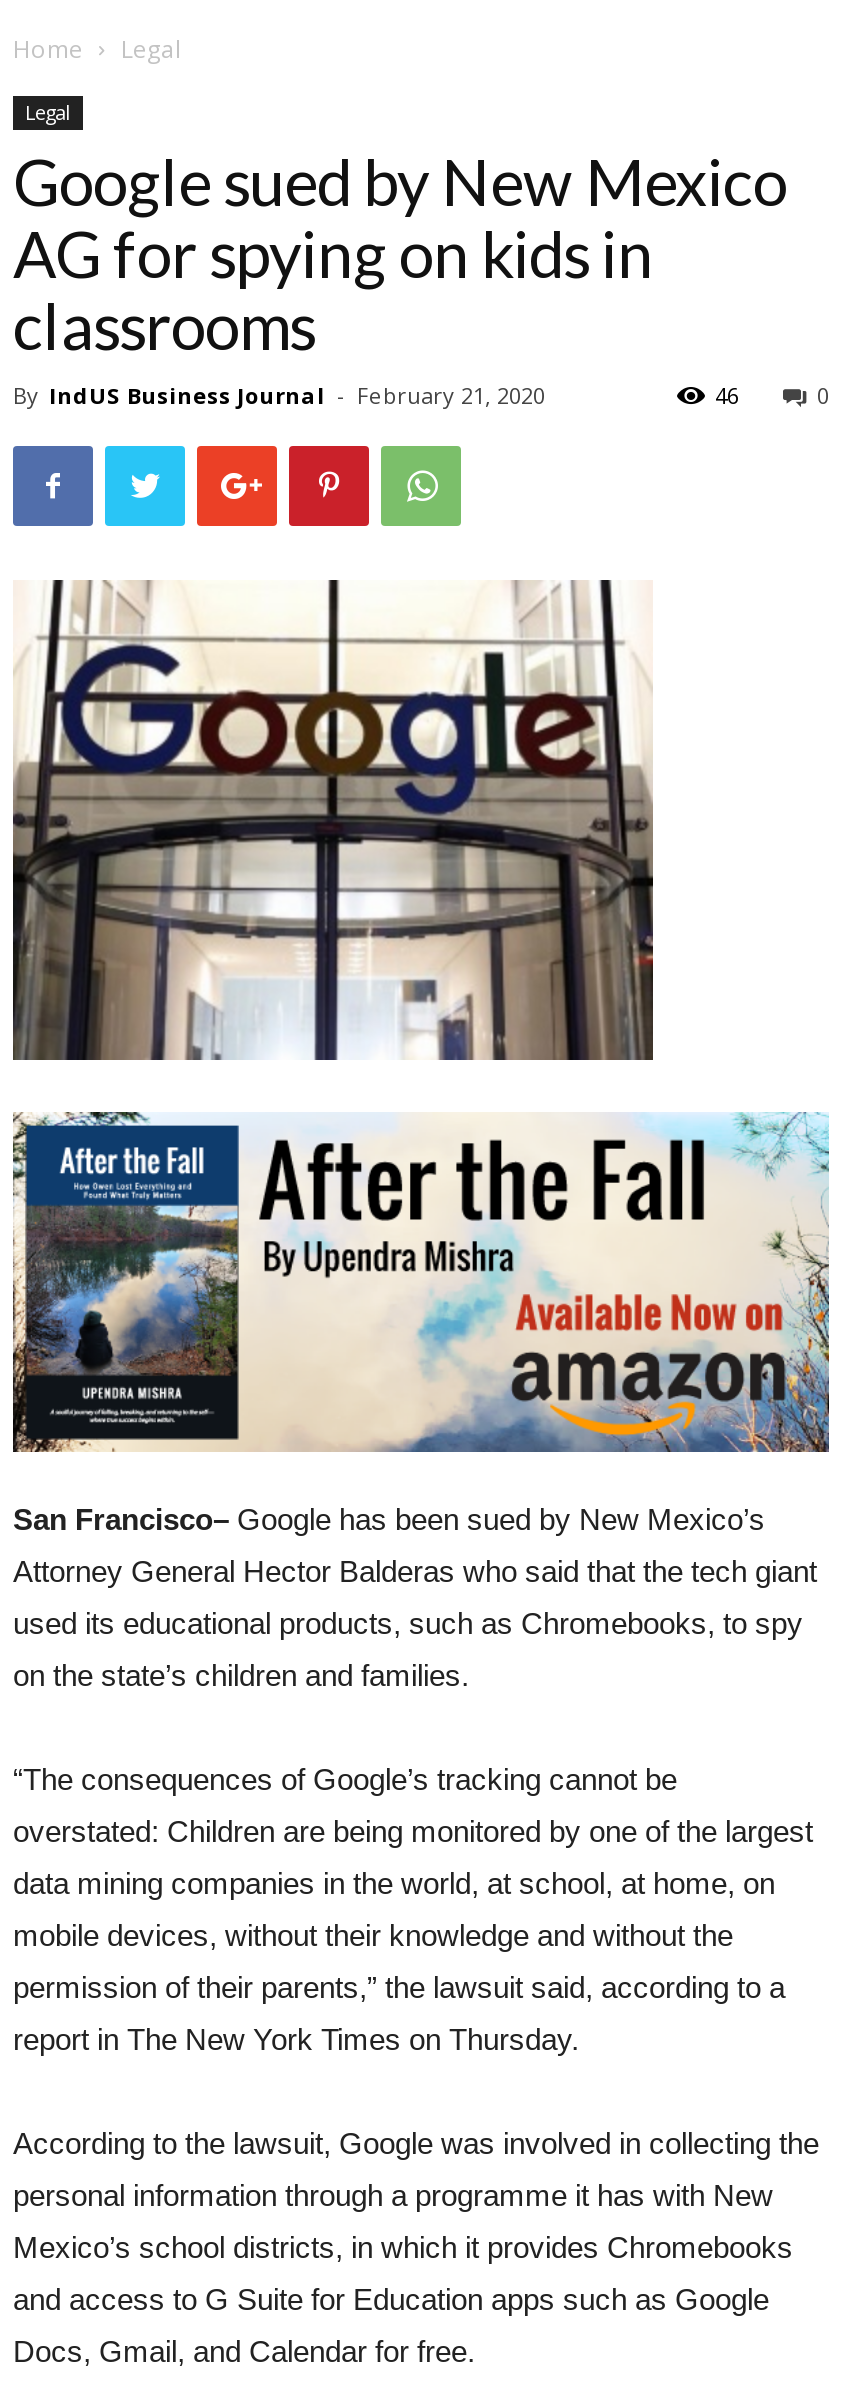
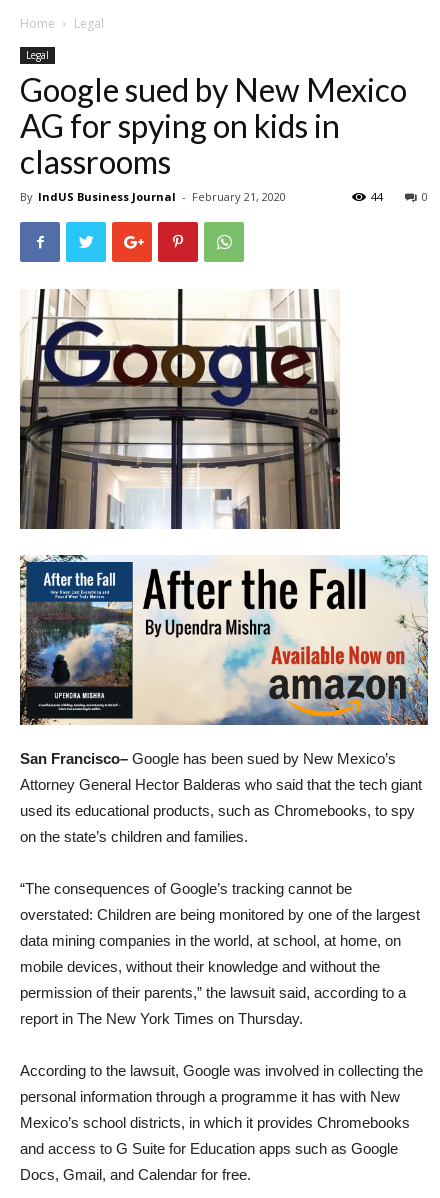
[715,380,739,410] 46 -> [371,189,383,204] 44

